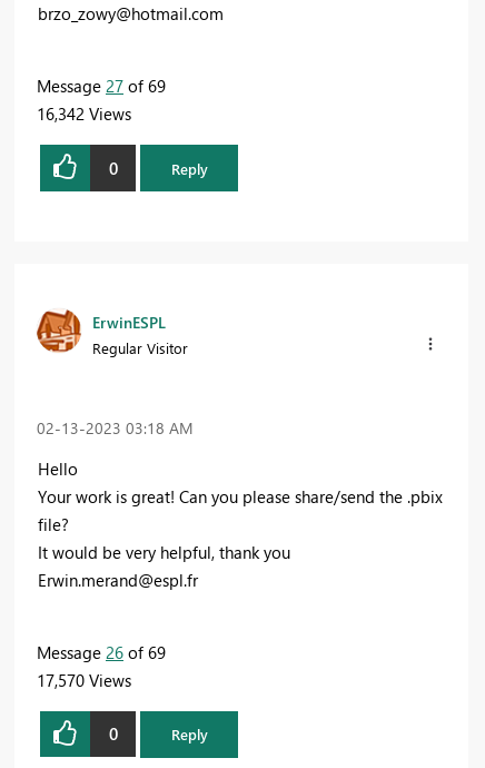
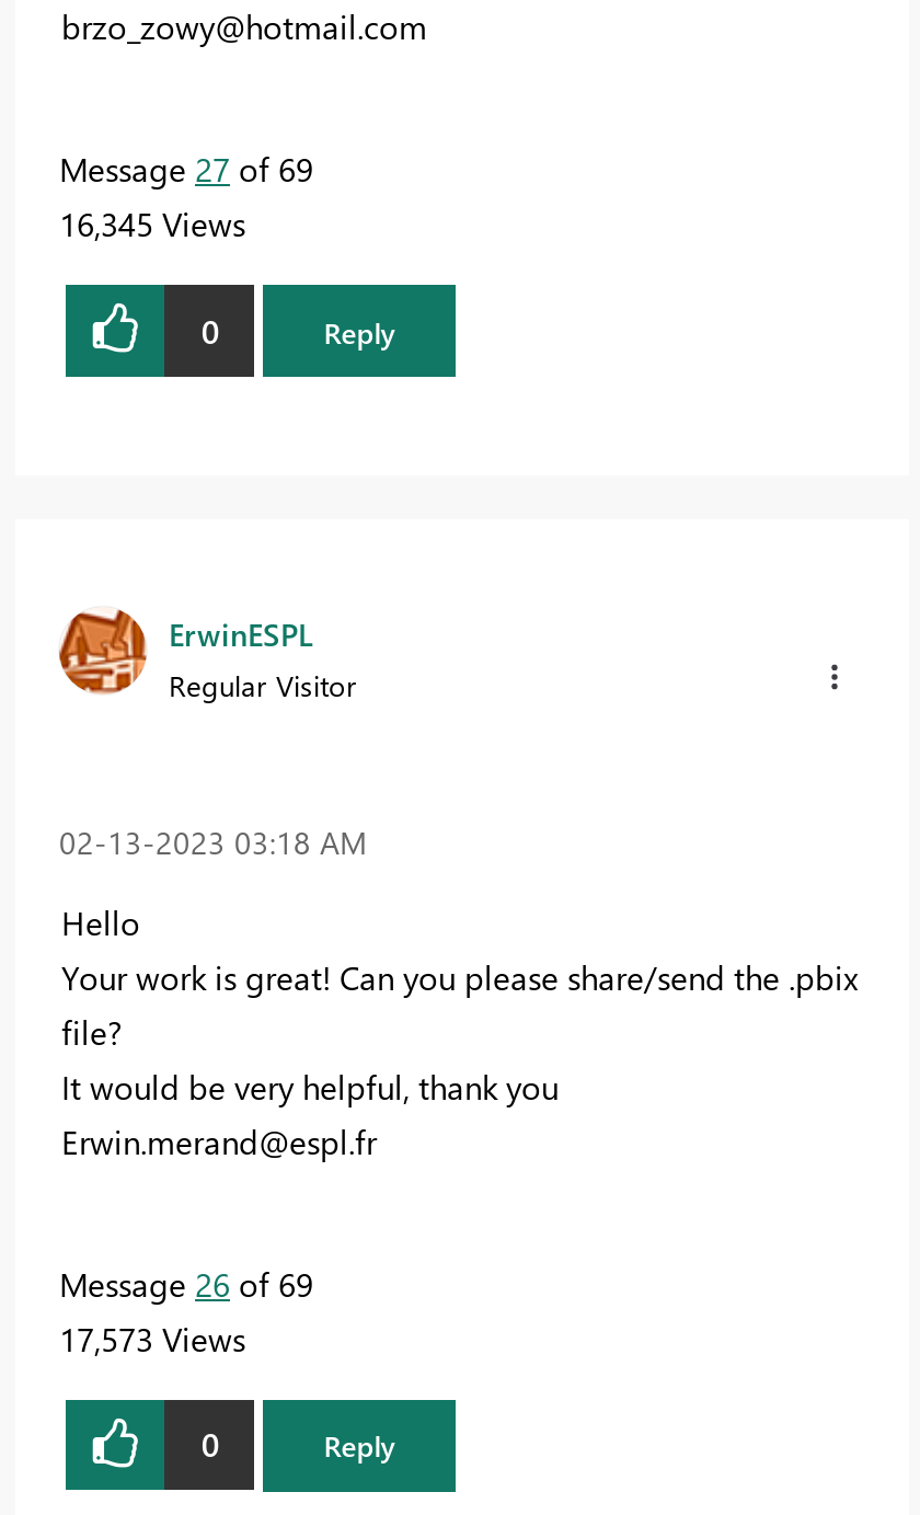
[37,103,131,125] 16,342 Views -> [59,202,245,246] 16,345 Views
[37,669,131,691] 17,570 Views -> [59,1316,245,1360] 17,573 Views

